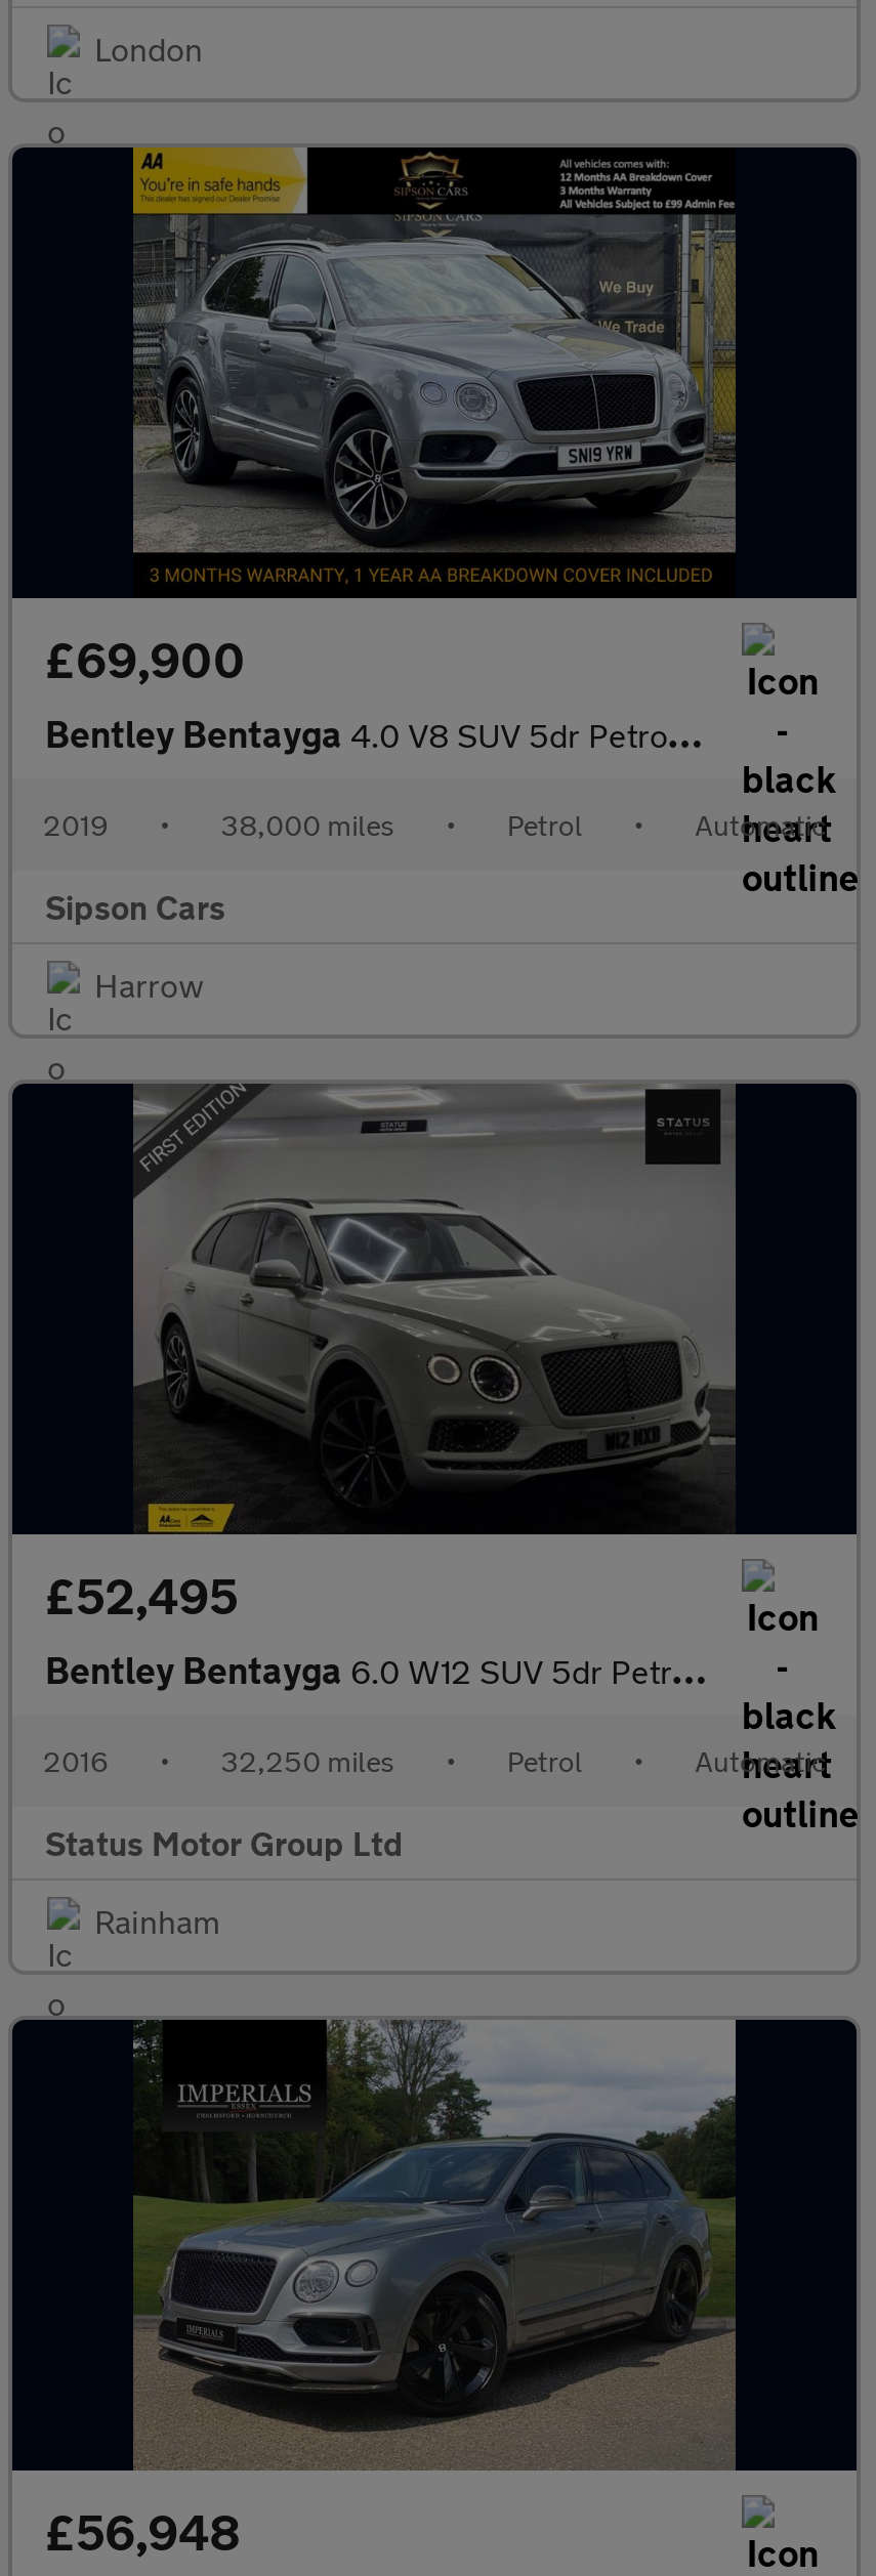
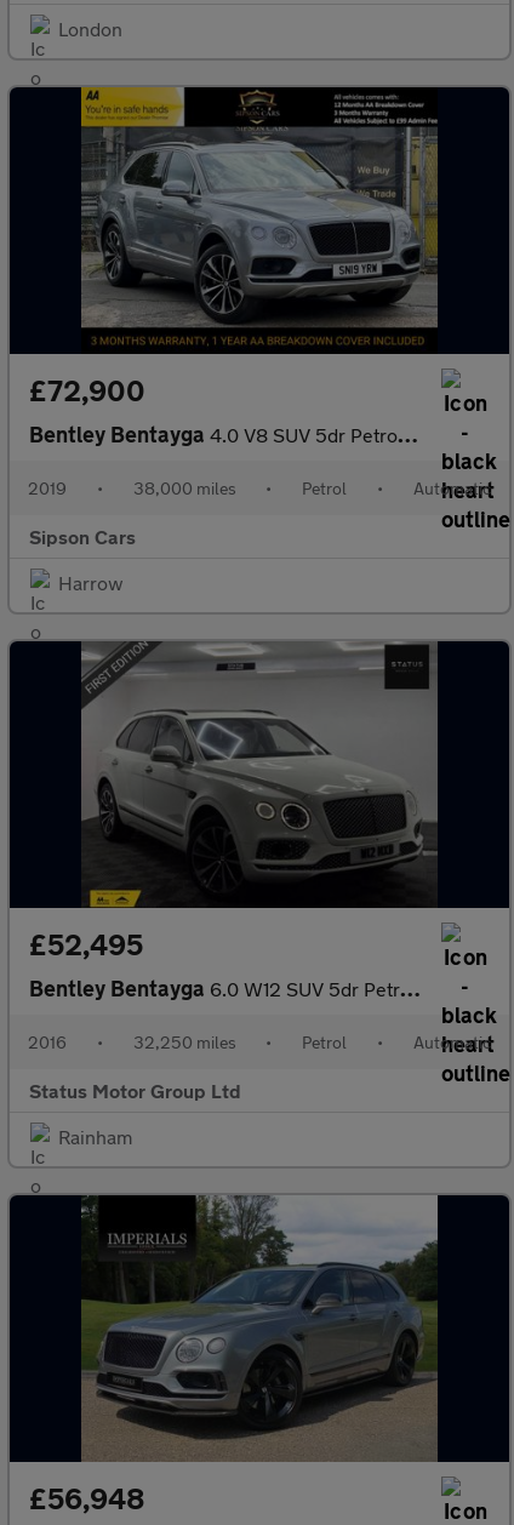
[45,631,246,688] £69,900 -> [29,373,145,407] £72,900

